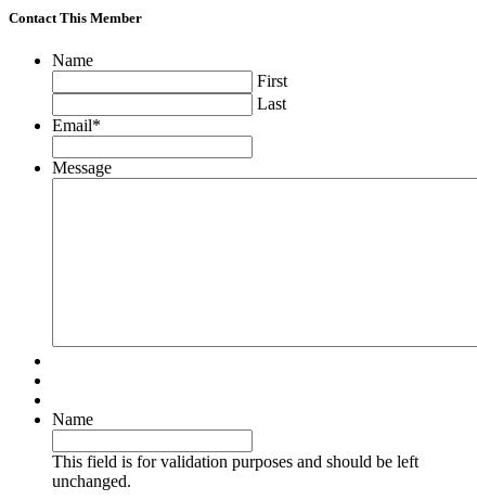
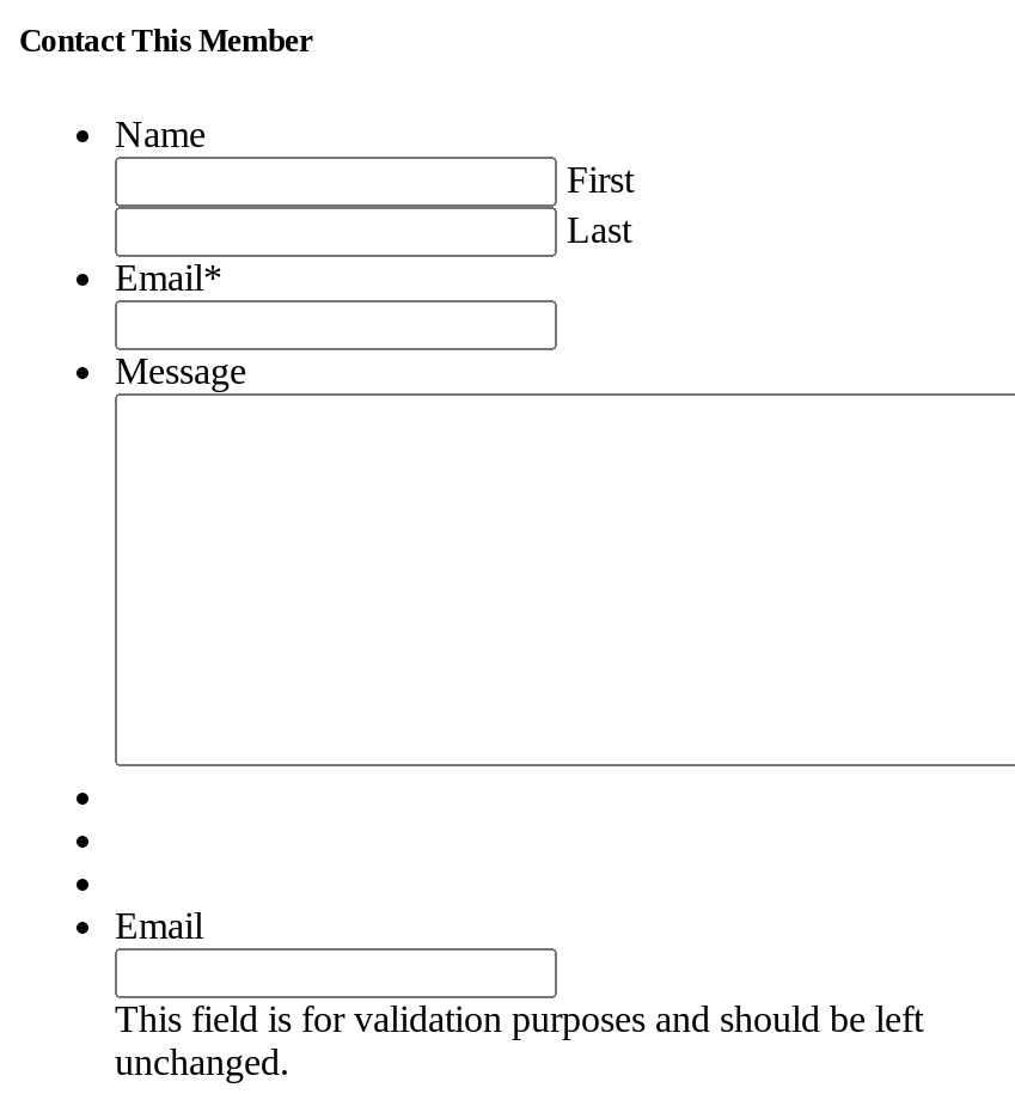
[52,410,93,429] Name -> [115,906,203,946] Email

